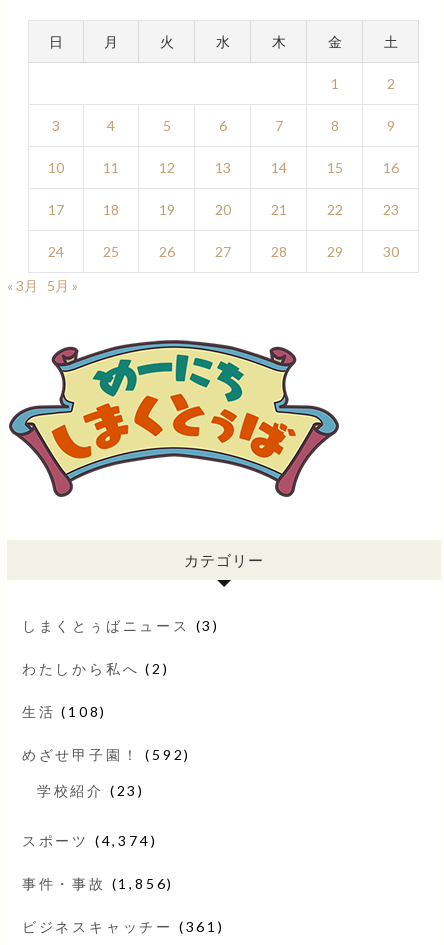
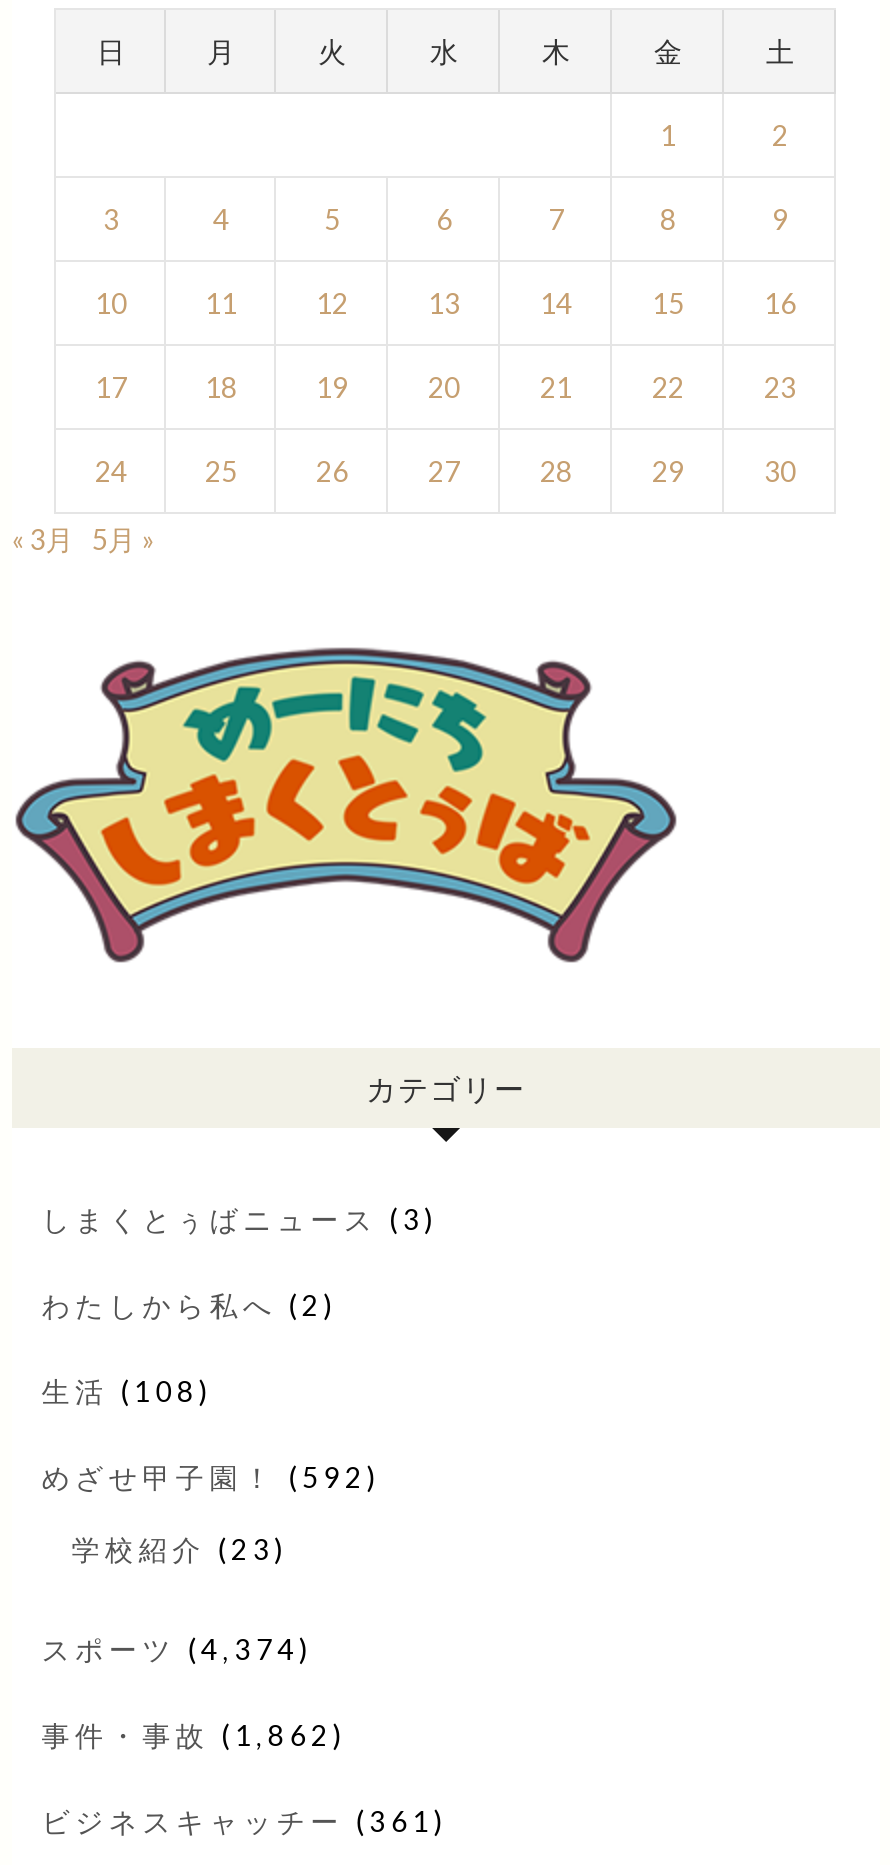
[22,875,174,892] 事件・事故(1,856) -> [41,1717,346,1751] 事件・事故(1,862)

